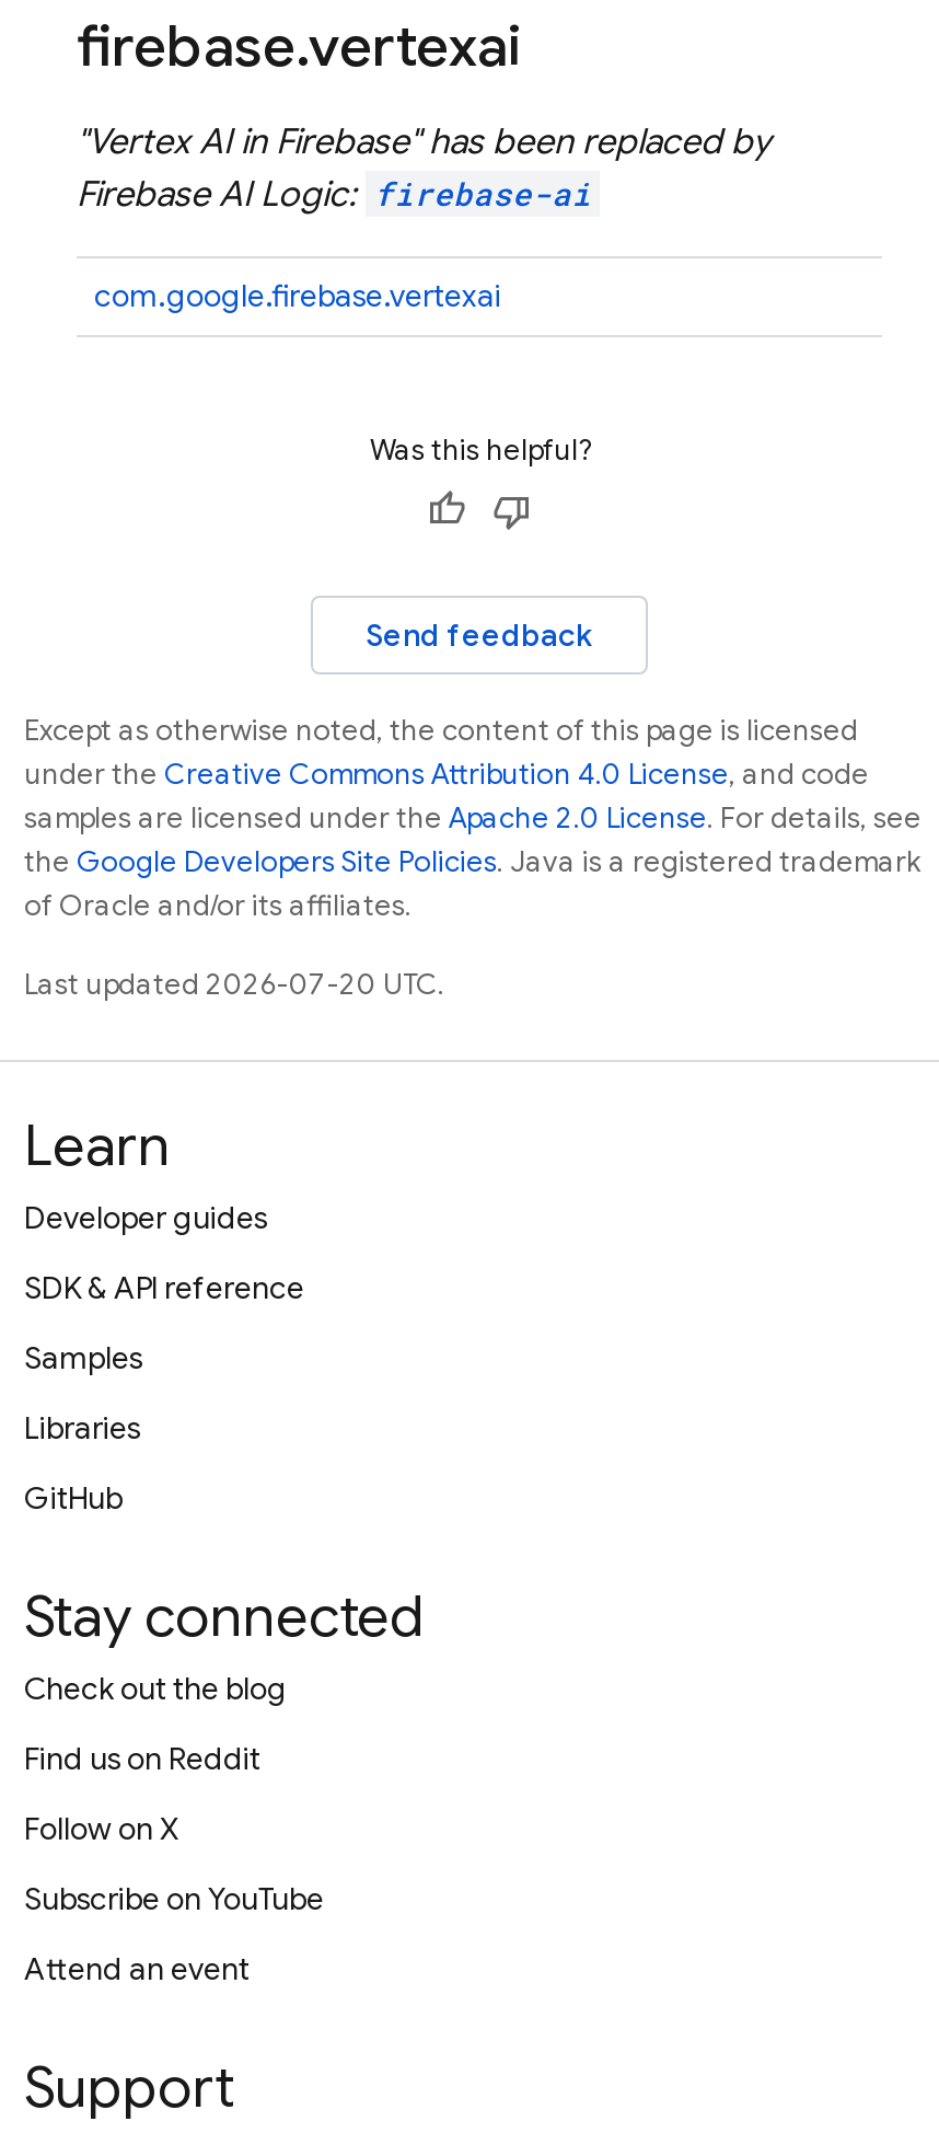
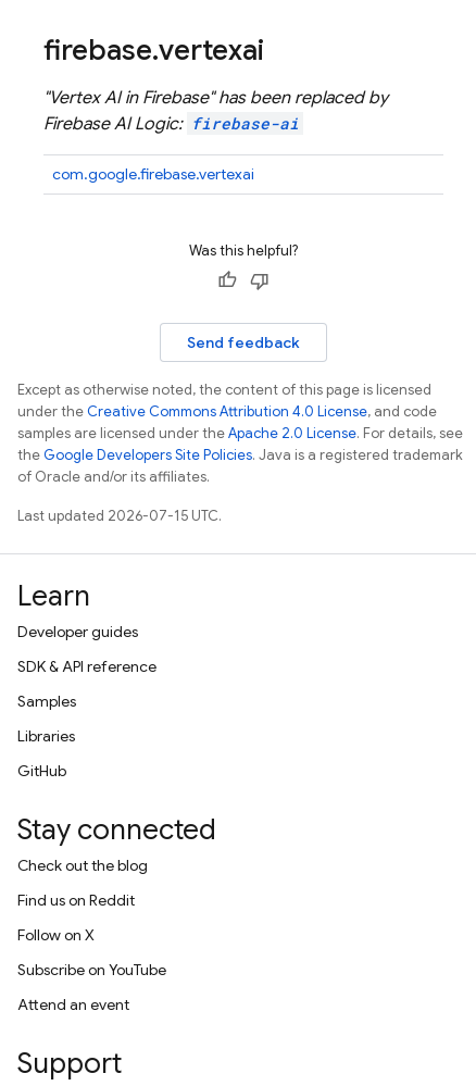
[24,966,444,1003] Last updated 2026-07-20 UTC. -> [17,507,222,525] Last updated 2026-07-15 UTC.

